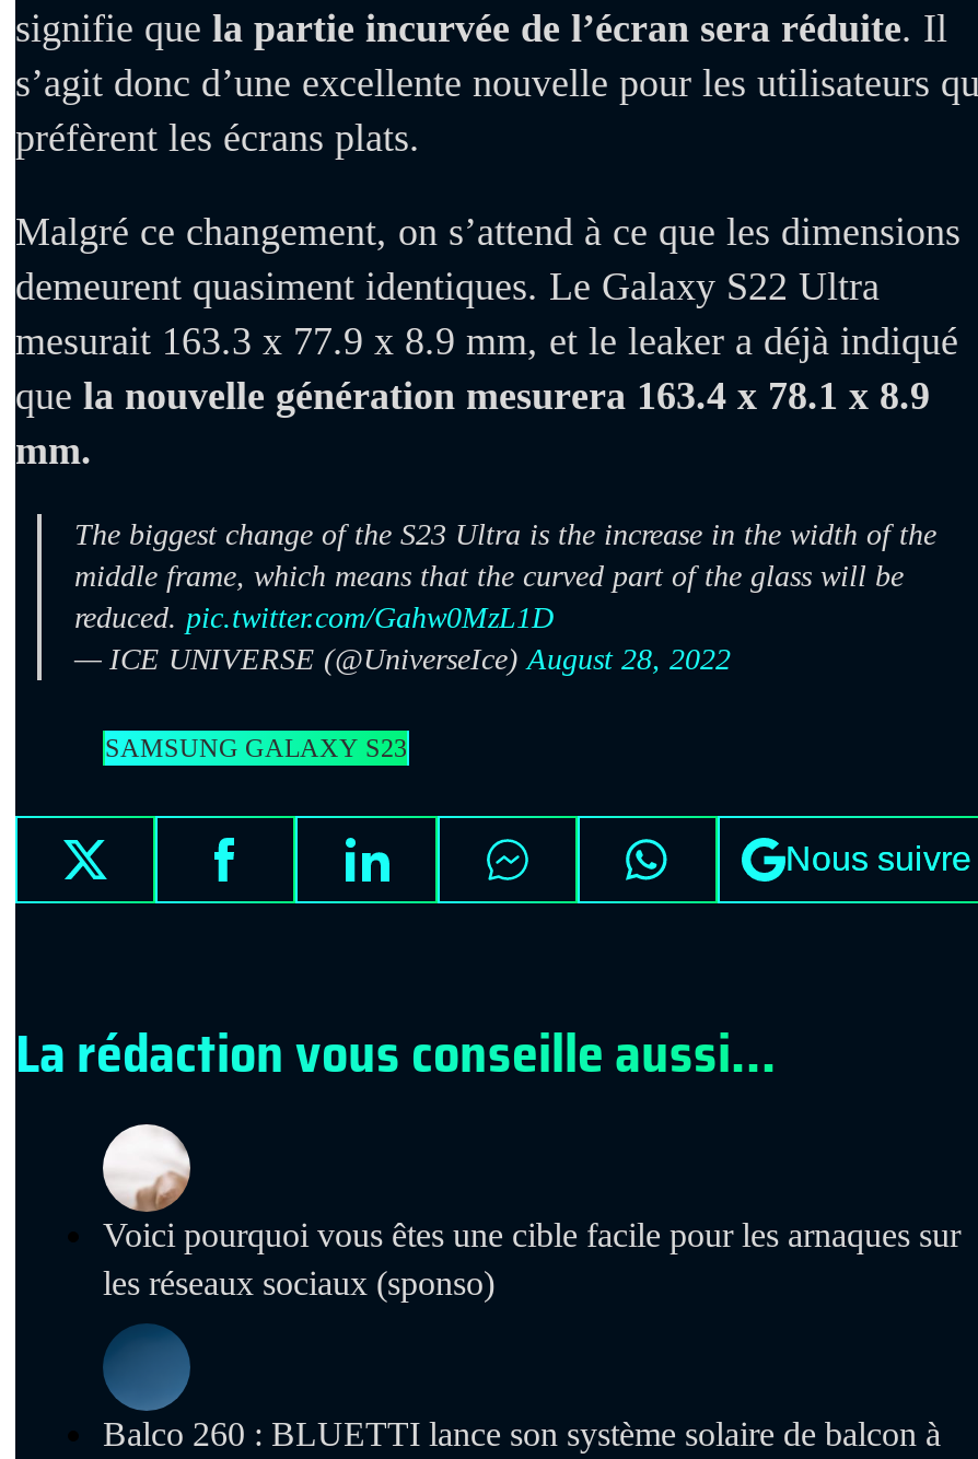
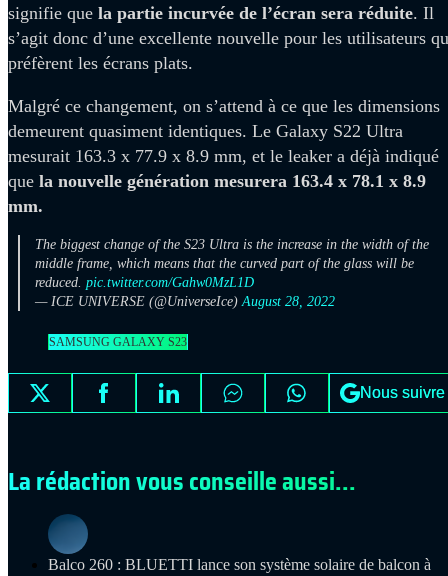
[101,1122,960,1302] [image] | Voici pourquoi vous êtes une cible facile pour les arnaques sur | les réseaux sociaux (sponso) -> none

